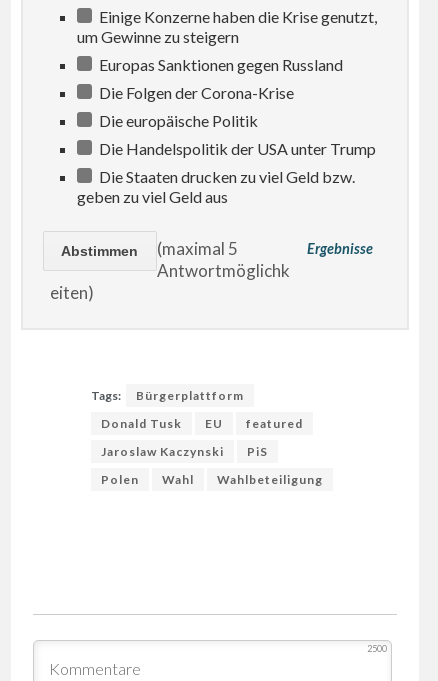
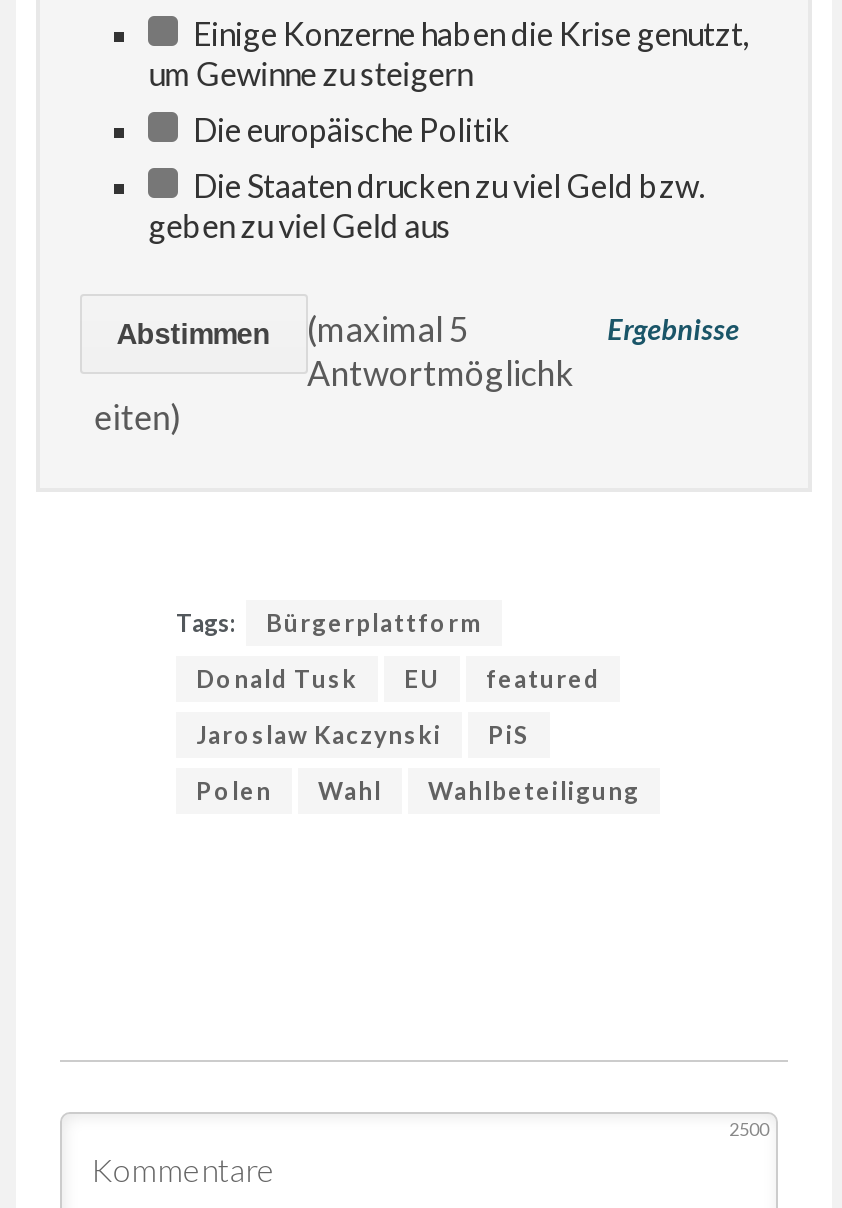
[96,55,343,102] Europas Sanktionen gegen Russland | Die Folgen der Corona-Krise -> none
[96,139,376,158] Die Handelspolitik der USA unter Trump -> none

